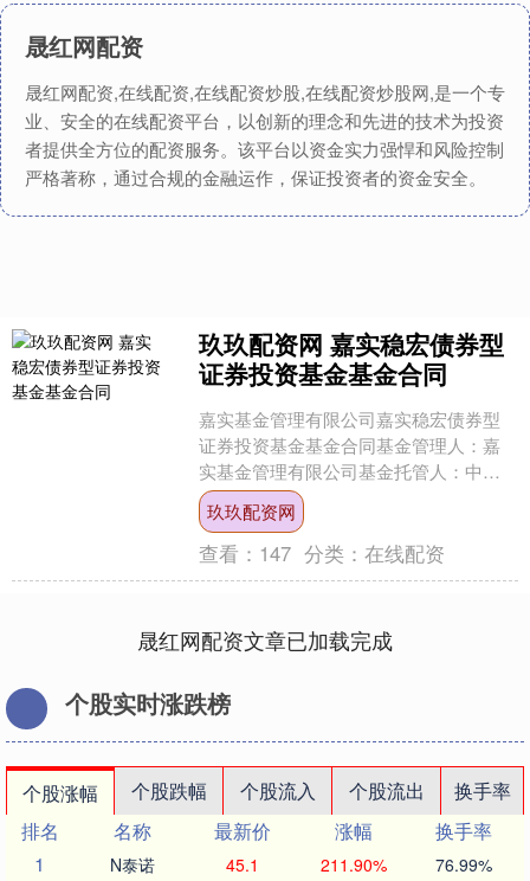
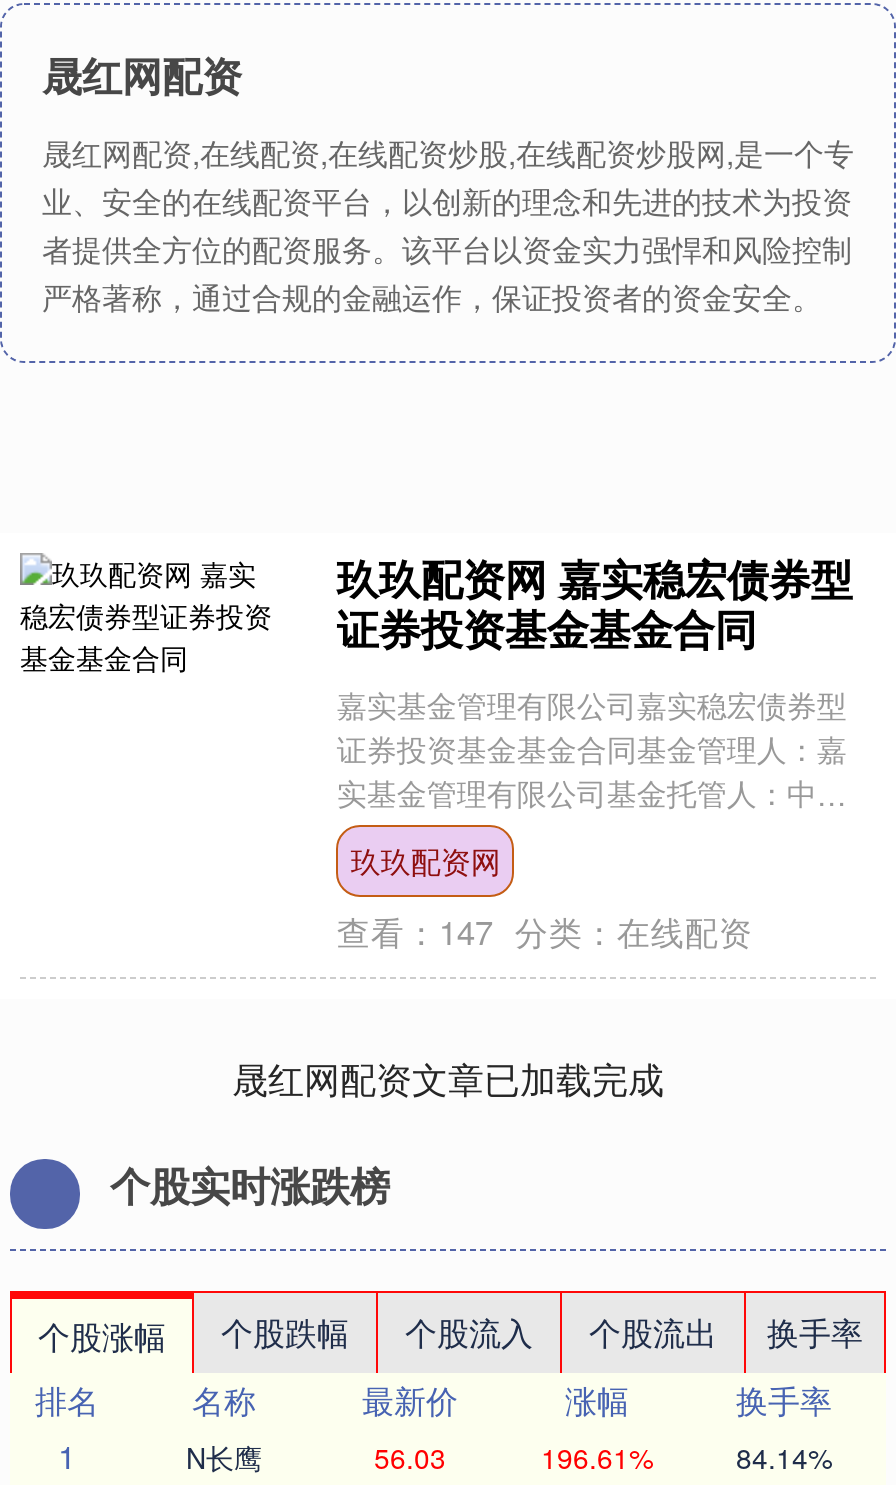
[110,853,155,877] N泰诺 -> [186,1438,262,1478] N长鹰
[226,853,259,877] 45.1 -> [374,1438,446,1478] 56.03
[320,853,386,877] 211.90% -> [541,1438,653,1478] 196.61%
[435,853,492,877] 76.99% -> [736,1438,832,1478] 84.14%

